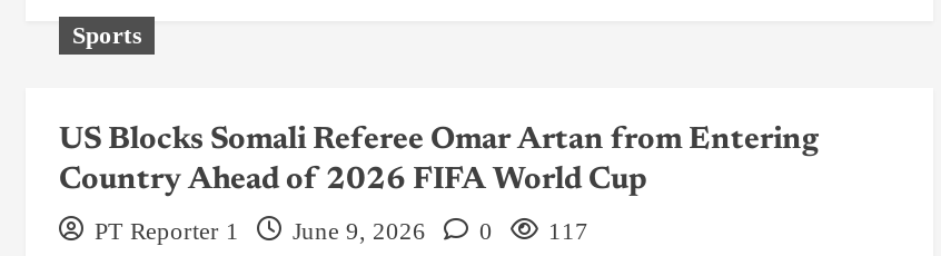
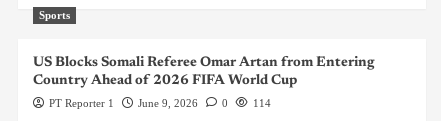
[548,217,588,244] 117 -> [253,97,271,109] 114

